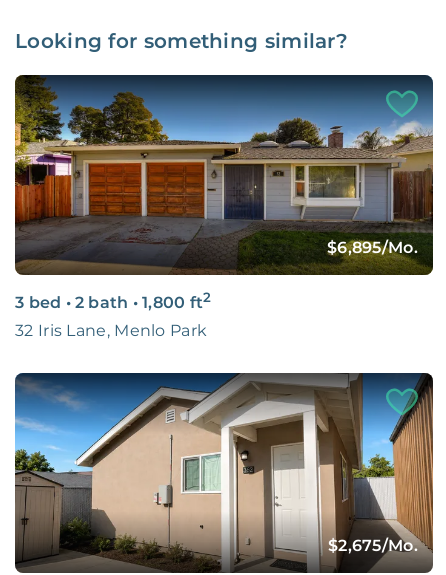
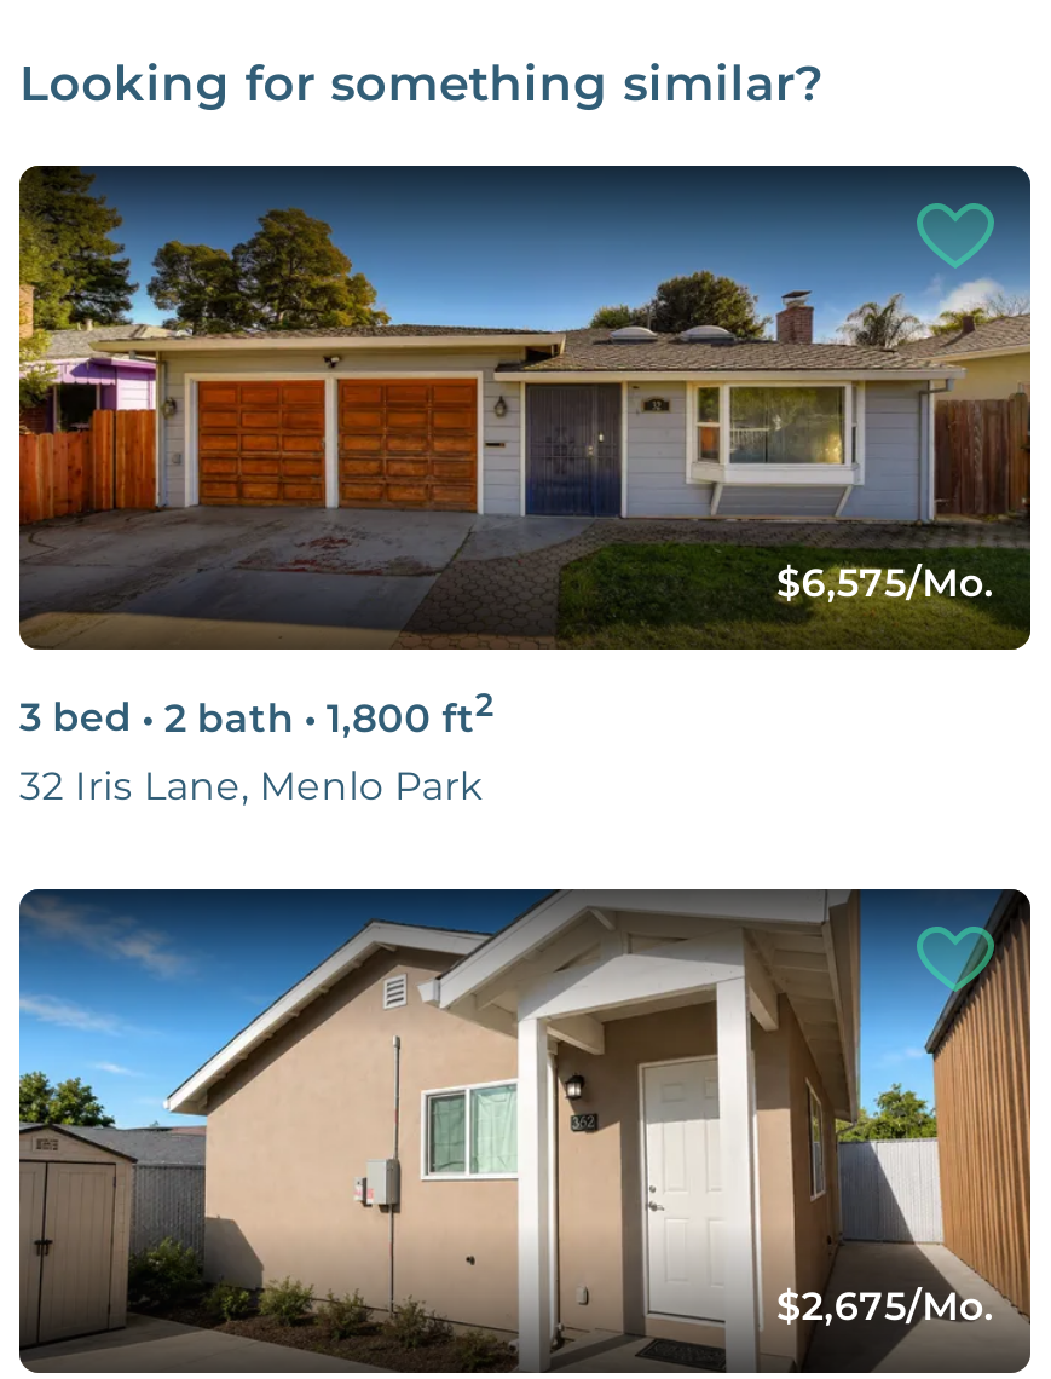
[327,238,418,257] $6,895/Mo. -> [776,560,994,606] $6,575/Mo.

